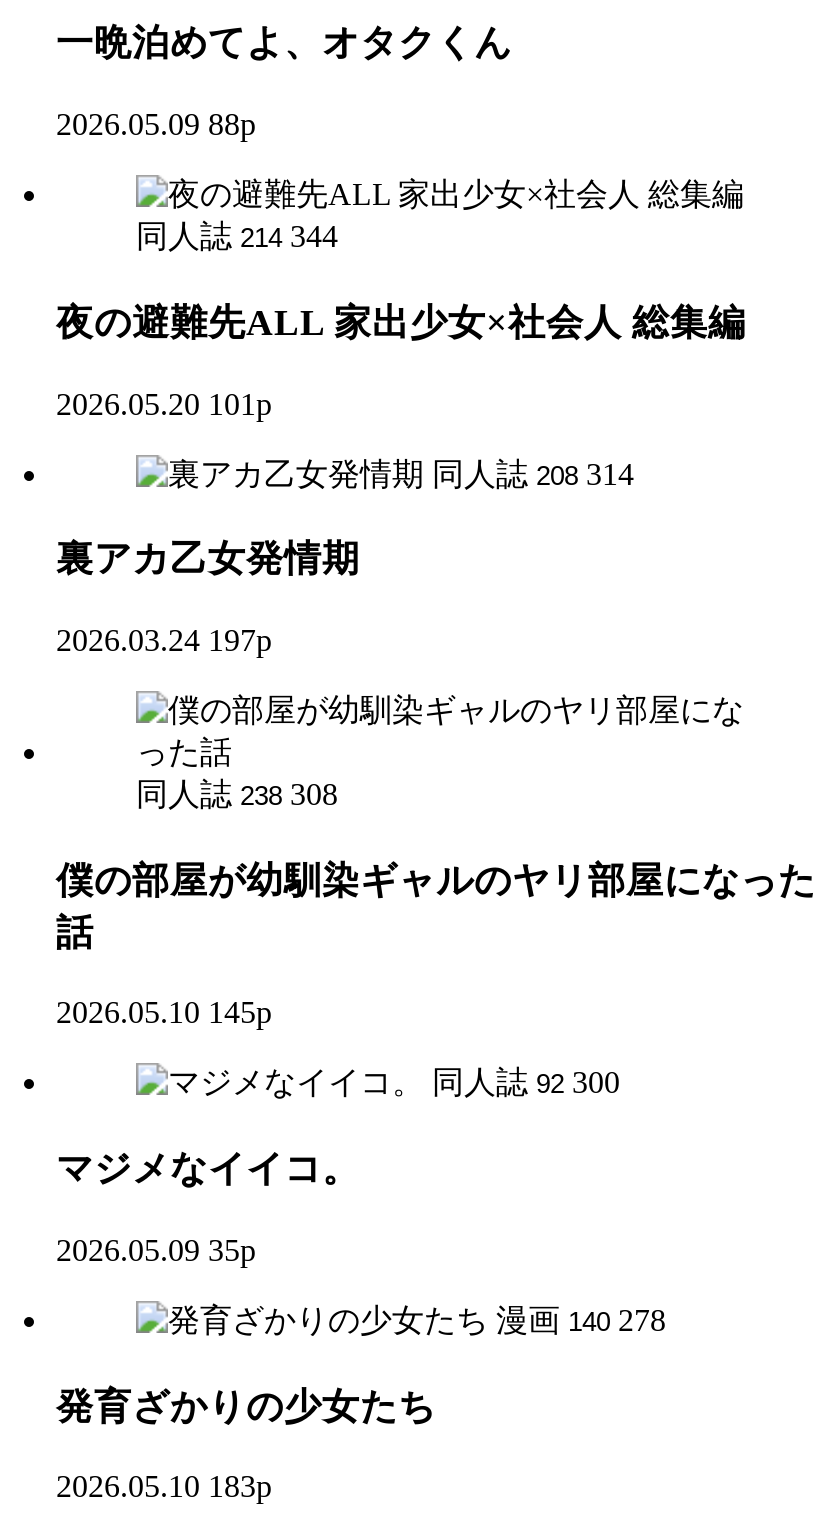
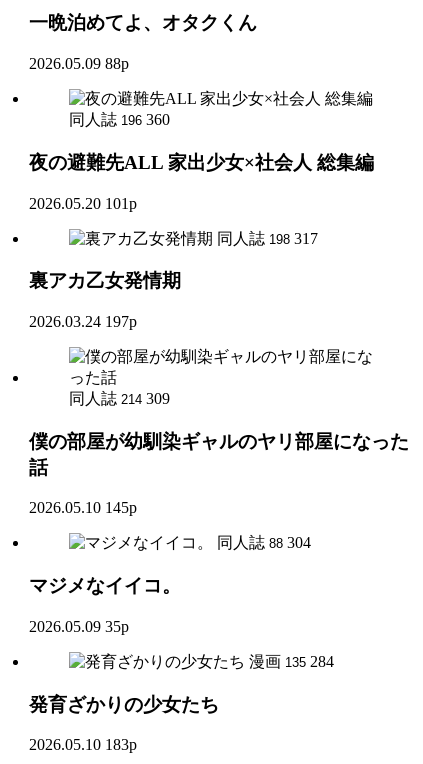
[136,219,338,253] 同人誌 214 344 -> [69,111,170,128] 同人誌 196 360
[432,456,634,490] 同人誌 208 314 -> [217,229,318,246] 同人誌 198 317
[136,777,338,811] 同人誌 238 308 -> [69,390,170,407] 同人誌 214 309
[432,1066,620,1100] 同人誌 92 300 -> [217,534,311,551] 同人誌 88 304
[496,1303,666,1337] 漫画 140 278 -> [249,653,334,670] 漫画 135 284

